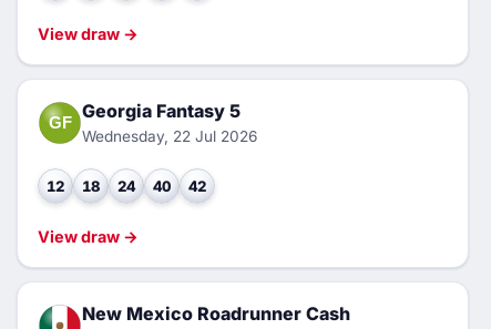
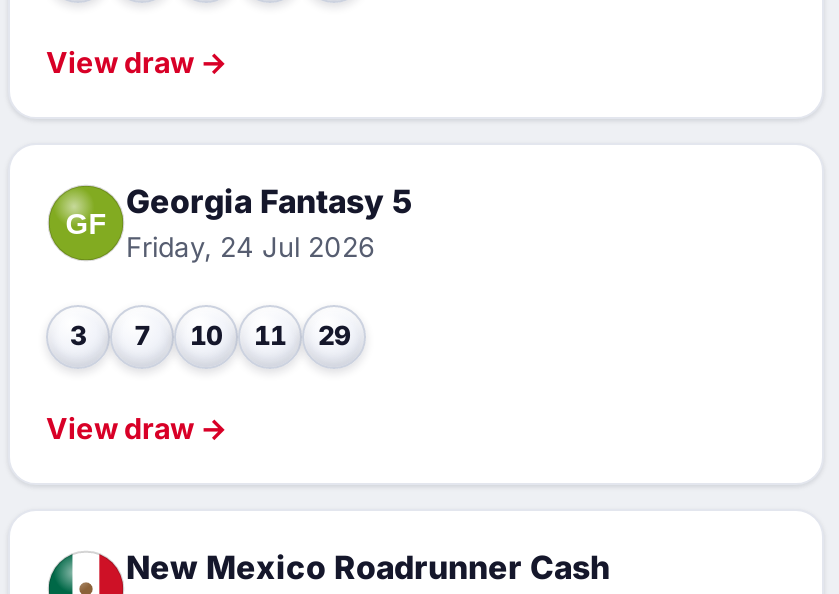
[82,128,257,146] Wednesday, 22 Jul 2026 -> [126,231,374,263] Friday, 24 Jul 2026
[47,177,64,195] 12 -> [70,320,86,352] 3
[82,177,100,195] 18 -> [134,320,150,352] 7
[117,177,135,195] 24 -> [190,320,222,352] 10
[153,177,171,195] 40 -> [254,320,286,352] 11
[188,177,206,195] 42 -> [318,320,350,352] 29

